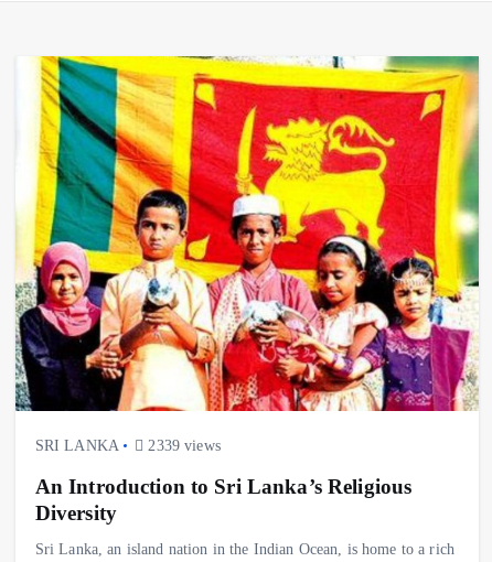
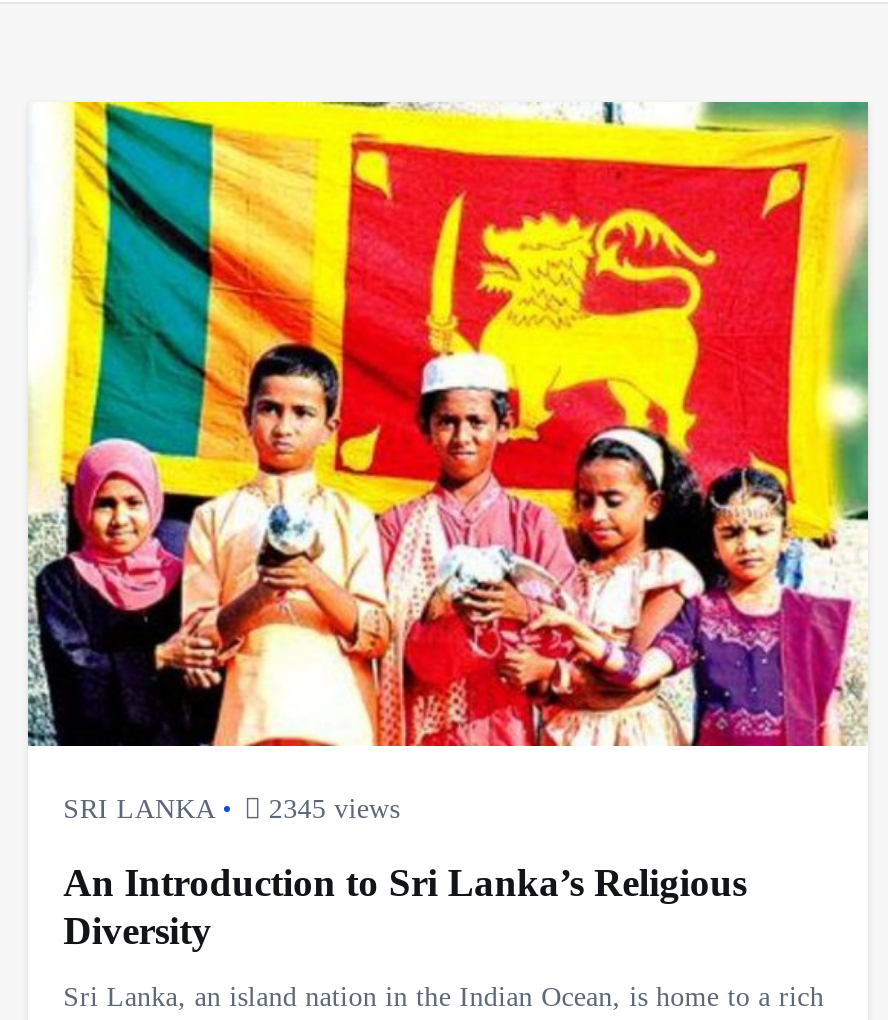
[35,437,220,454] SRI LANKA 2339 views -> [63,794,400,824] SRI LANKA 2345 views

